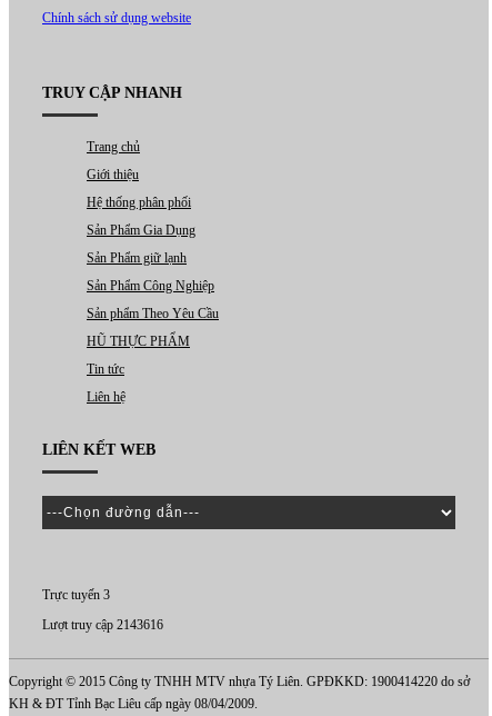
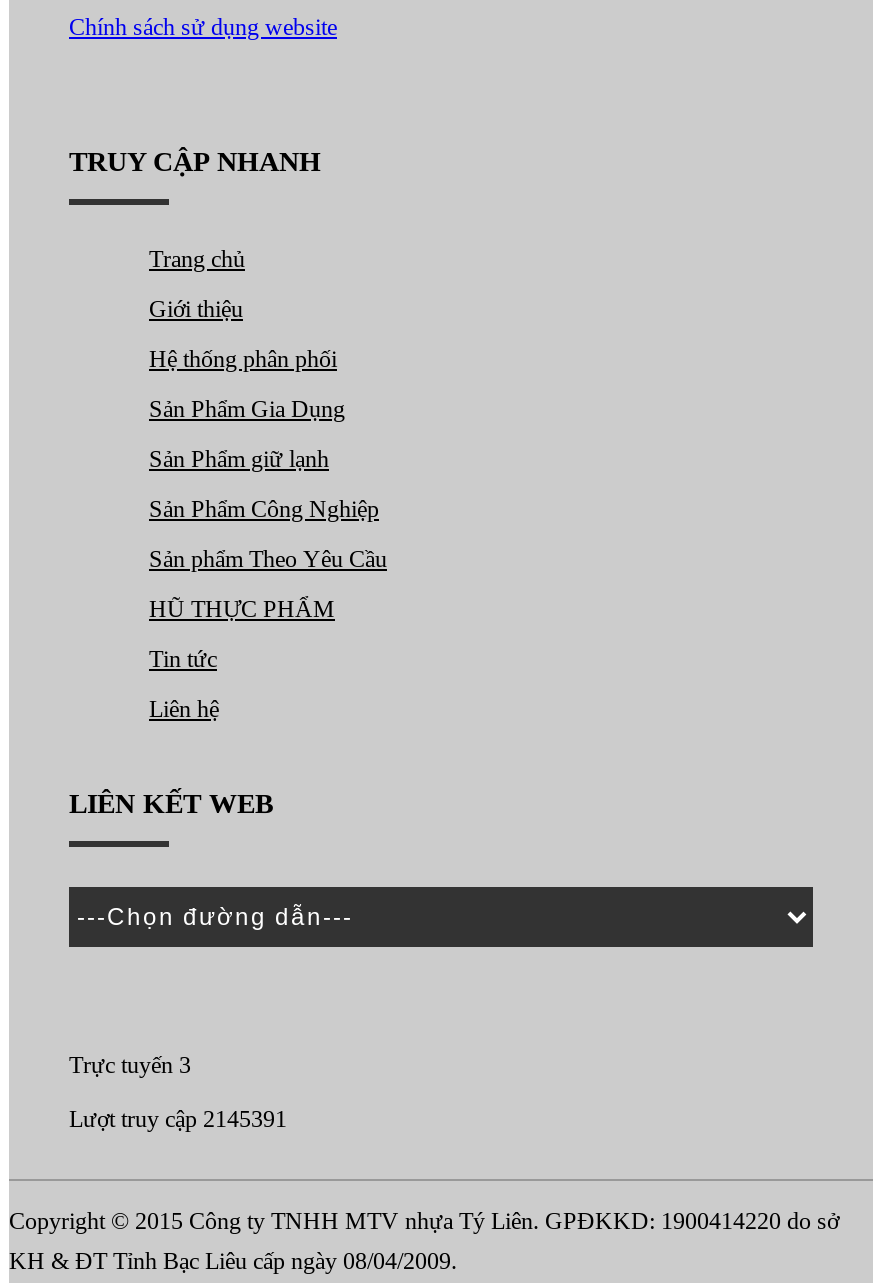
[42,617,163,633] Lượt truy cập 2143616 -> [69,1105,287,1133] Lượt truy cập 2145391

